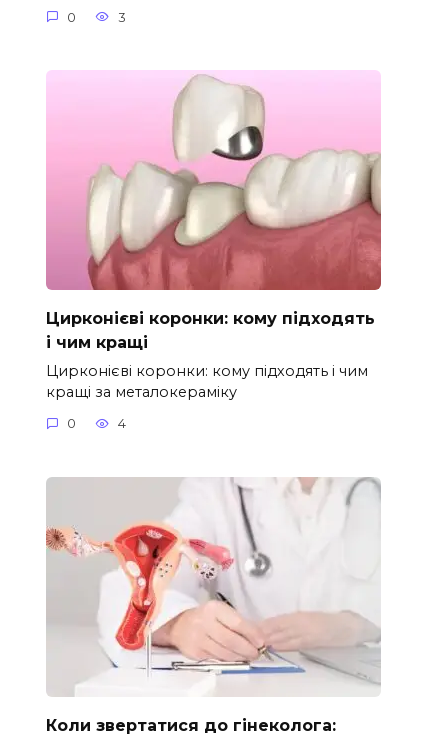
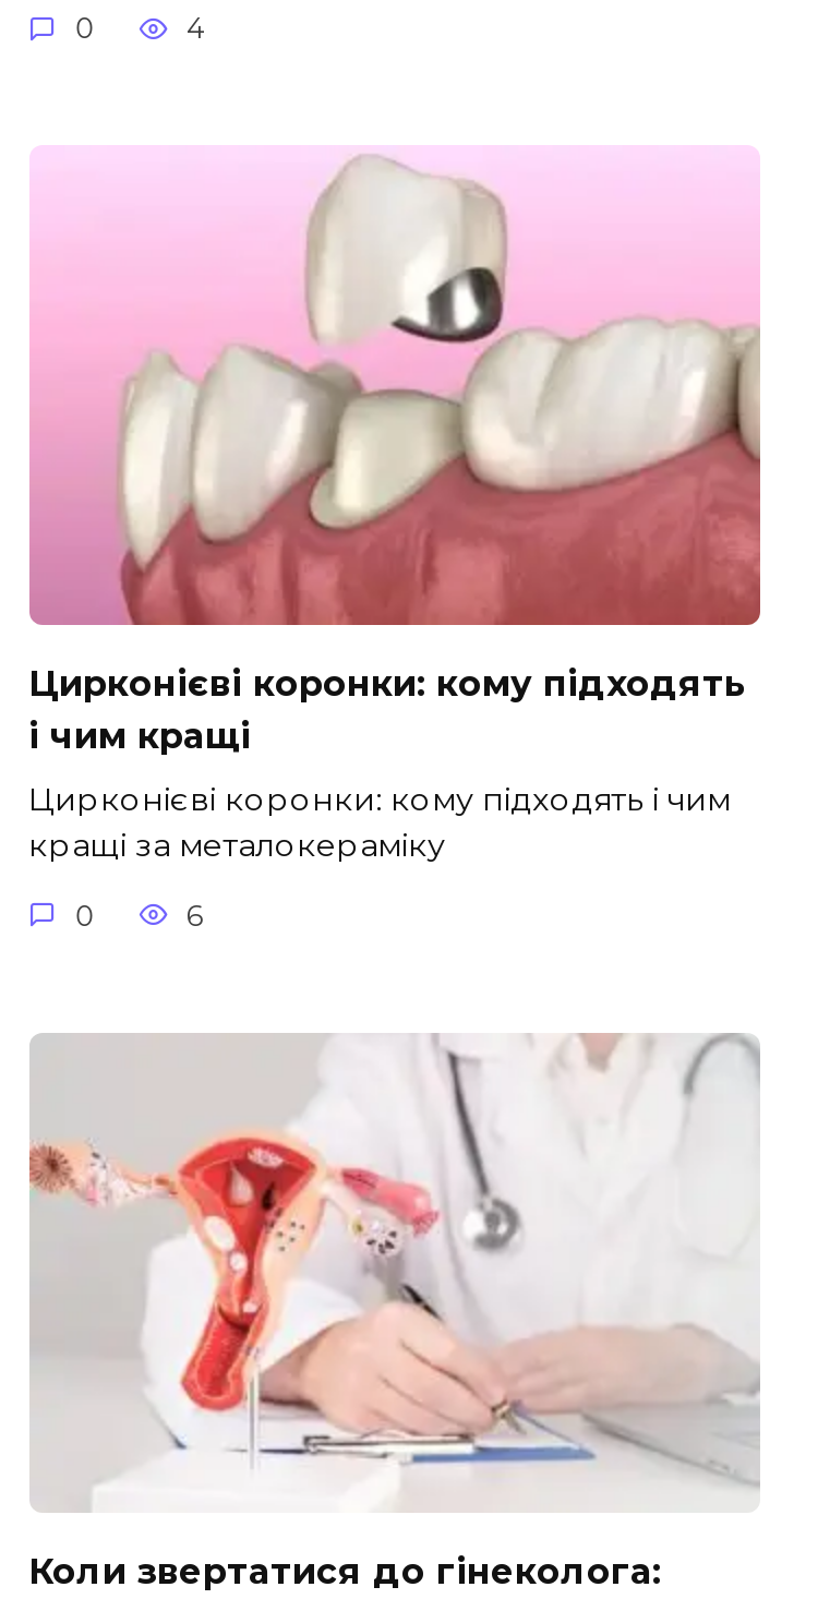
[118,10,126,25] 3 -> [187,12,204,45] 4
[118,416,126,431] 4 -> [187,900,204,932] 6

